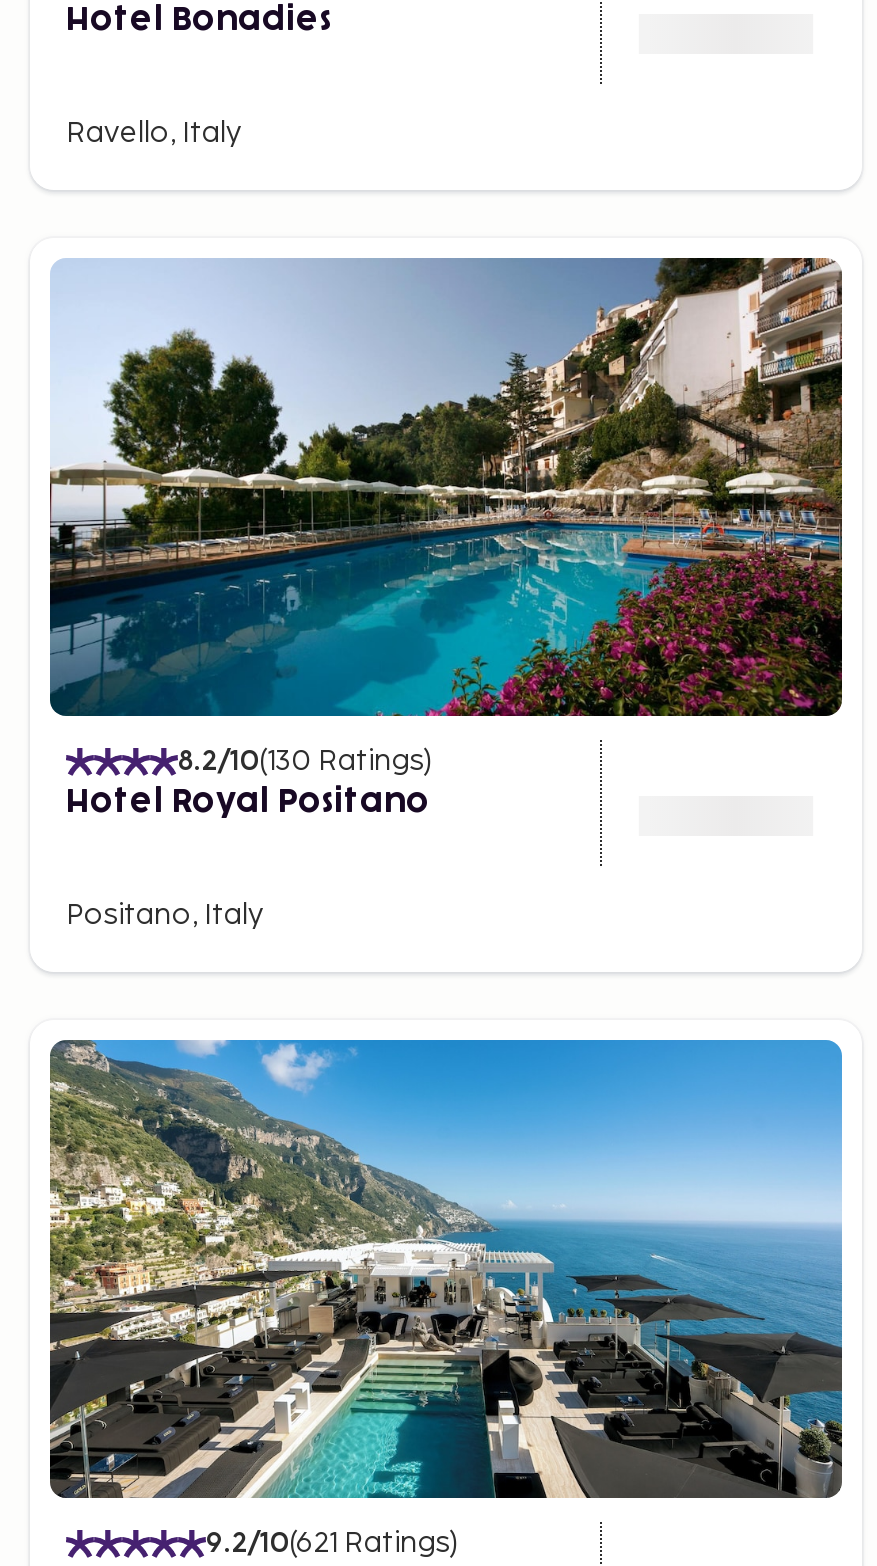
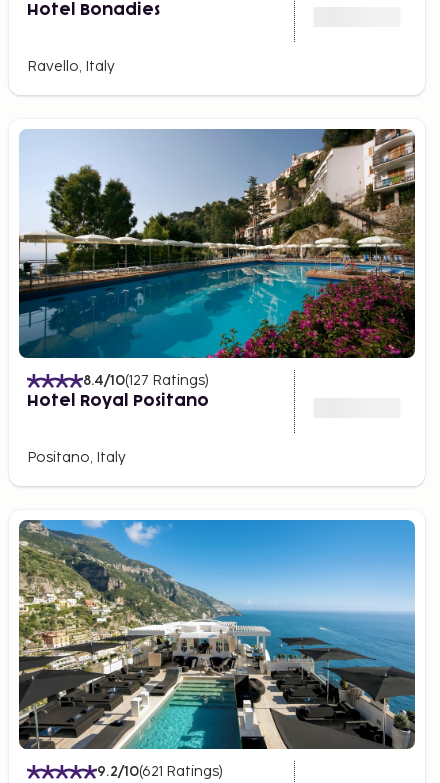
[178,745,432,779] 8.2/10(130 Ratings) -> [83,372,209,389] 8.4/10(127 Ratings)

